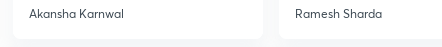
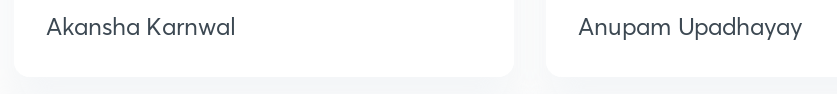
[295,6,382,21] Ramesh Sharda -> [578,12,802,42] Anupam Upadhayay

